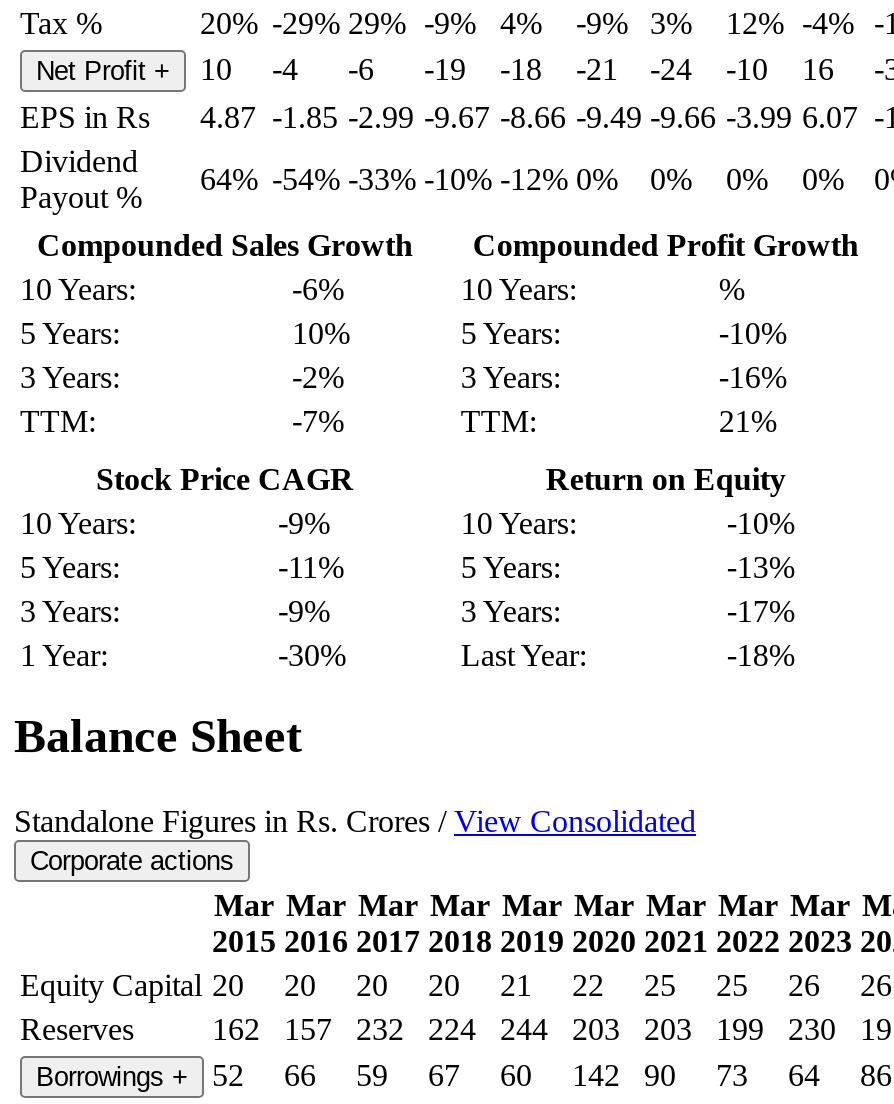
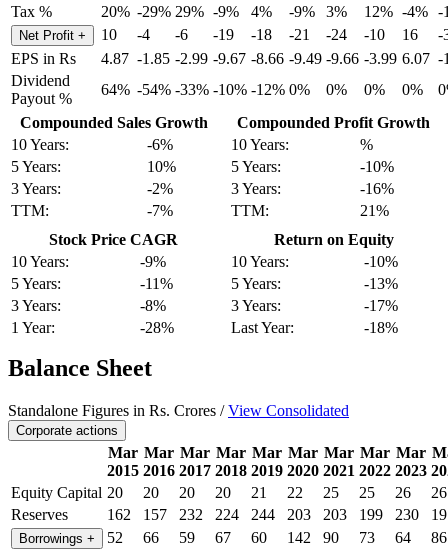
[278,593,330,627] -9% -> [140,297,166,314] -8%
[278,637,346,671] -30% -> [140,319,174,336] -28%

